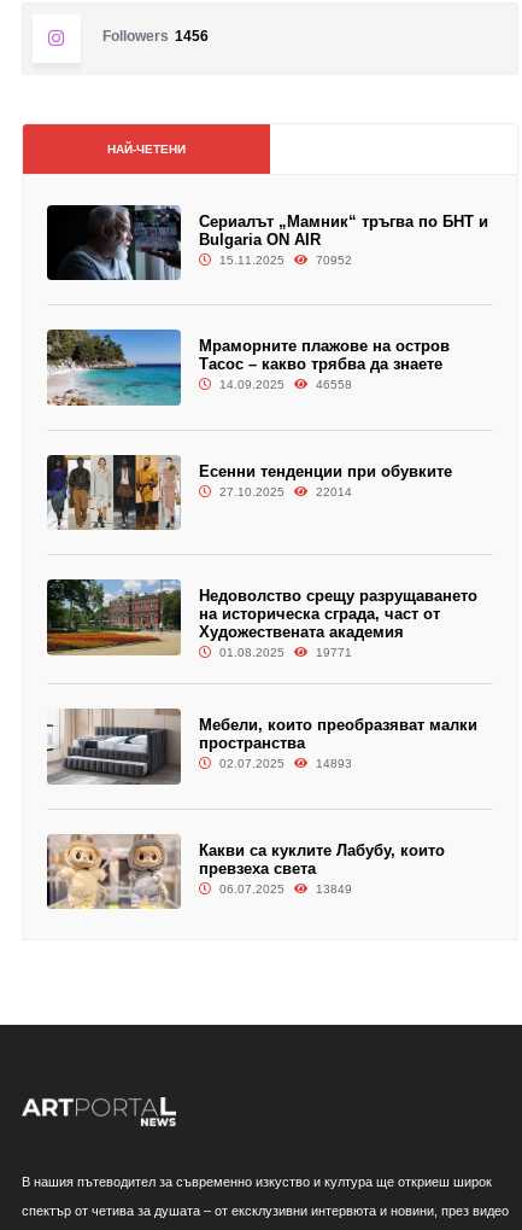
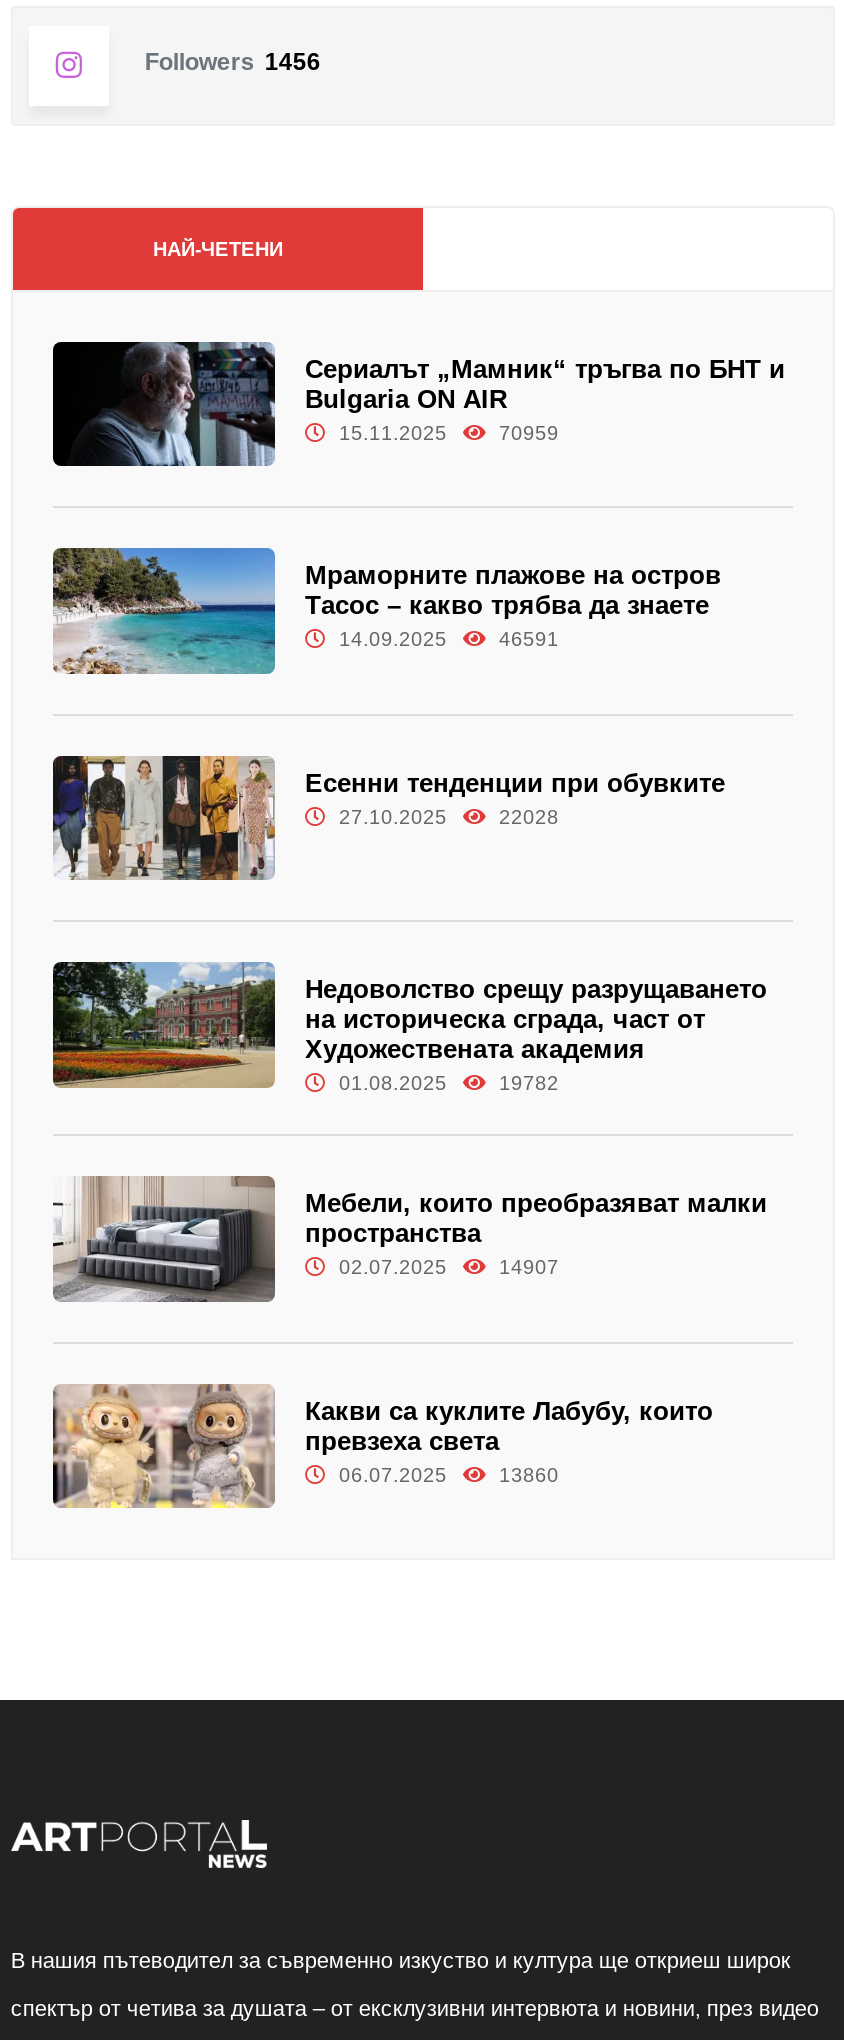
[312,253,352,267] 70952 -> [493,422,559,444] 70959
[312,378,352,392] 46558 -> [493,629,559,651] 46591
[312,485,352,498] 22014 -> [493,806,559,828] 22028
[312,646,352,660] 19771 -> [493,1073,559,1095] 19782
[312,757,352,771] 14893 -> [493,1257,559,1279] 14907
[312,882,352,895] 13849 -> [493,1464,559,1486] 13860

